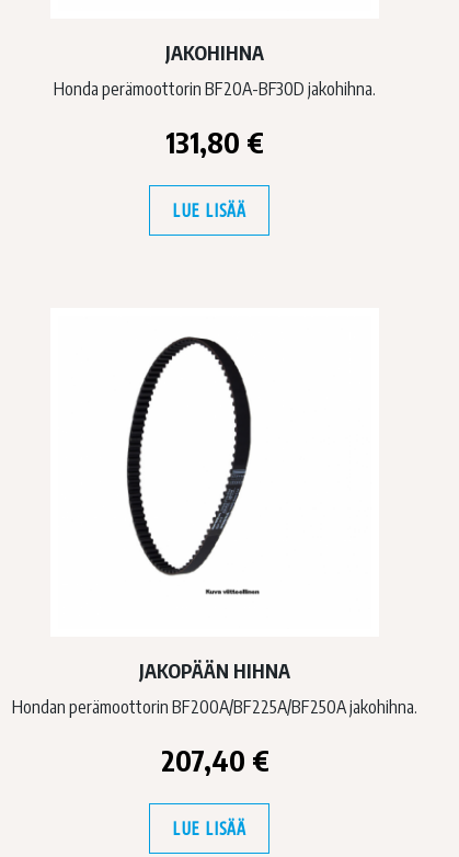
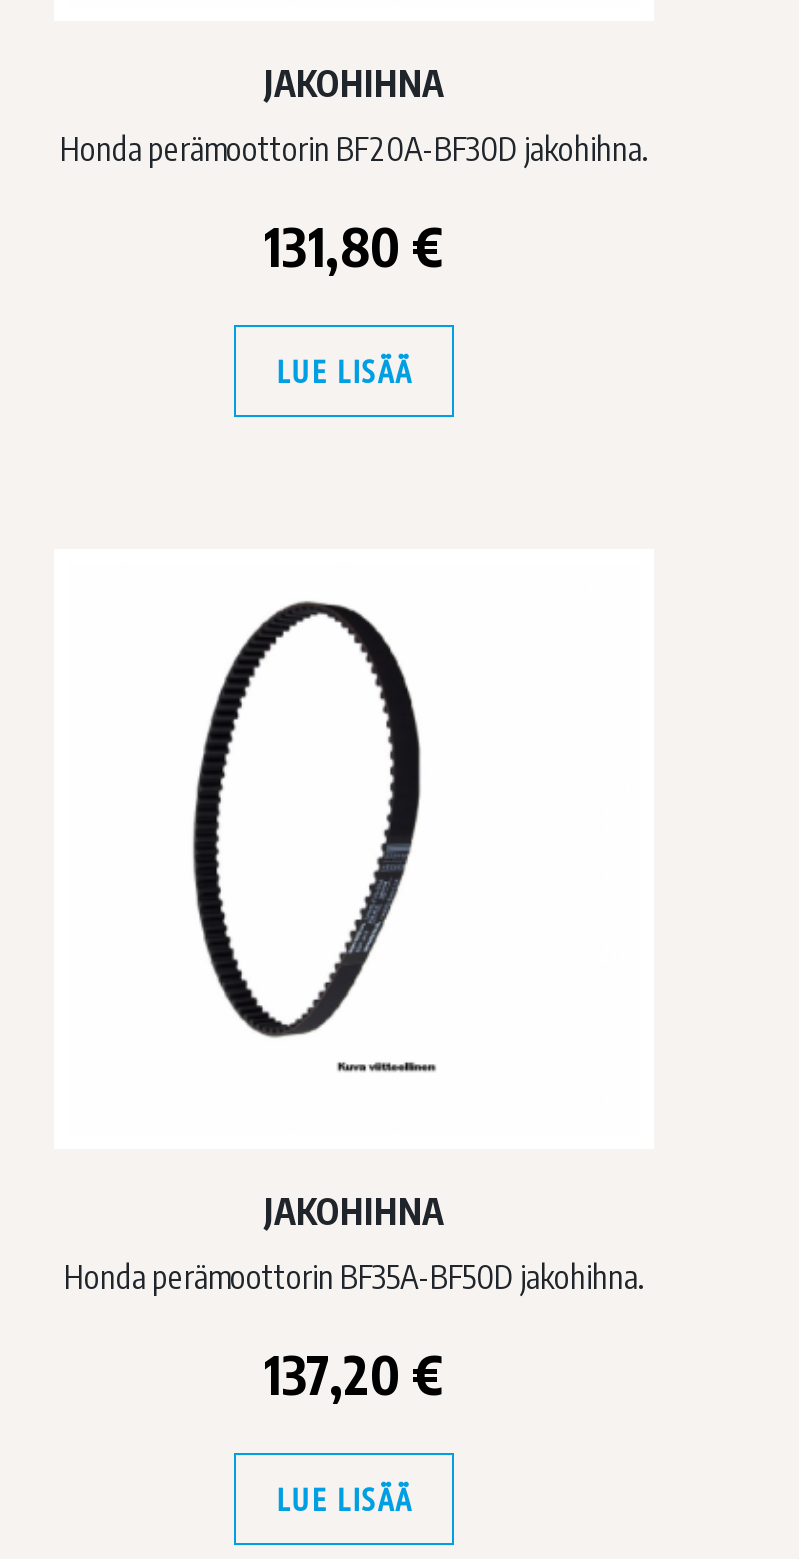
[139,659,290,683] JAKOPÄÄN HIHNA -> [264,1190,444,1234] JAKOHIHNA
[12,696,417,718] Hondan perämoottorin BF200A/BF225A/BF250A jakohihna. -> [64,1258,644,1298] Honda perämoottorin BF35A-BF50D jakohihna.
[160,743,269,778] 207,40 € -> [264,1344,444,1408] 137,20 €

